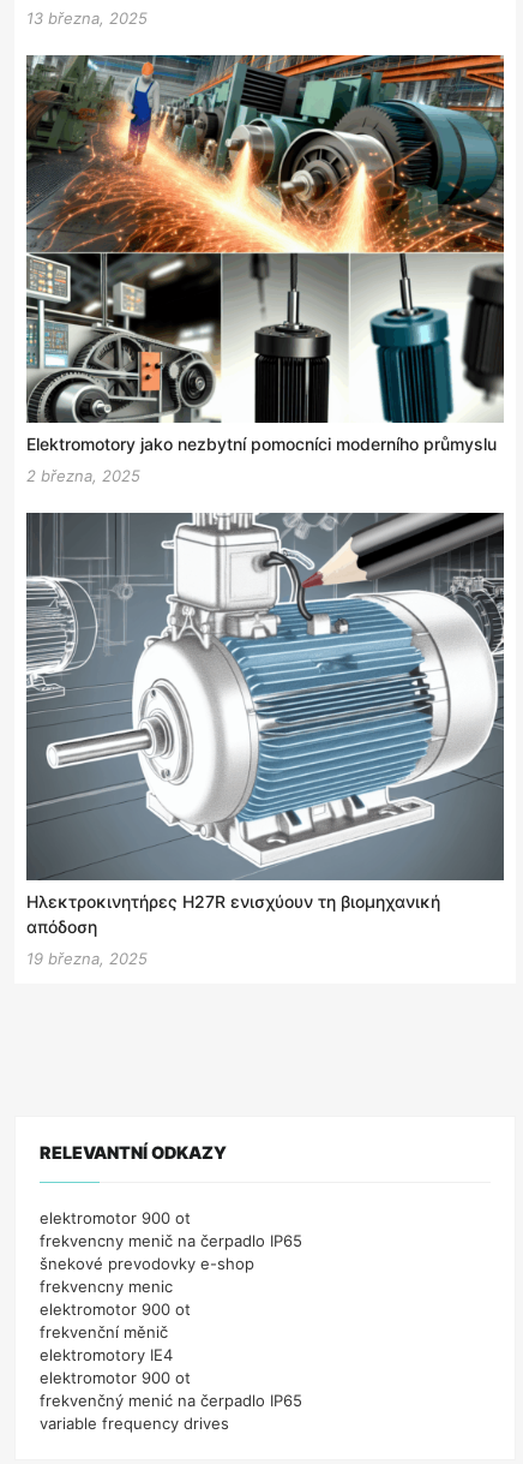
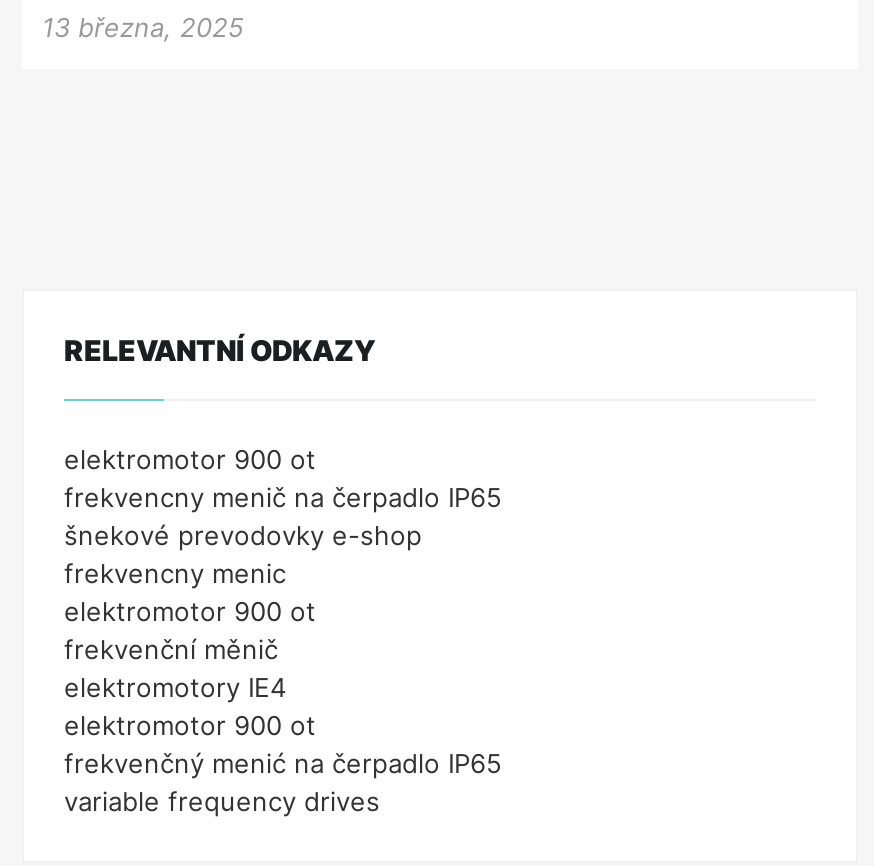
[25,54,505,485] [image] | Elektromotory jako nezbytní pomocníci moderního průmyslu | 2 března, 2025 -> none
[25,512,505,968] [image] | Ηλεκτροκινητήρες H27R ενισχύουν τη βιομηχανική | απόδοση | 19 března, 2025 -> none

